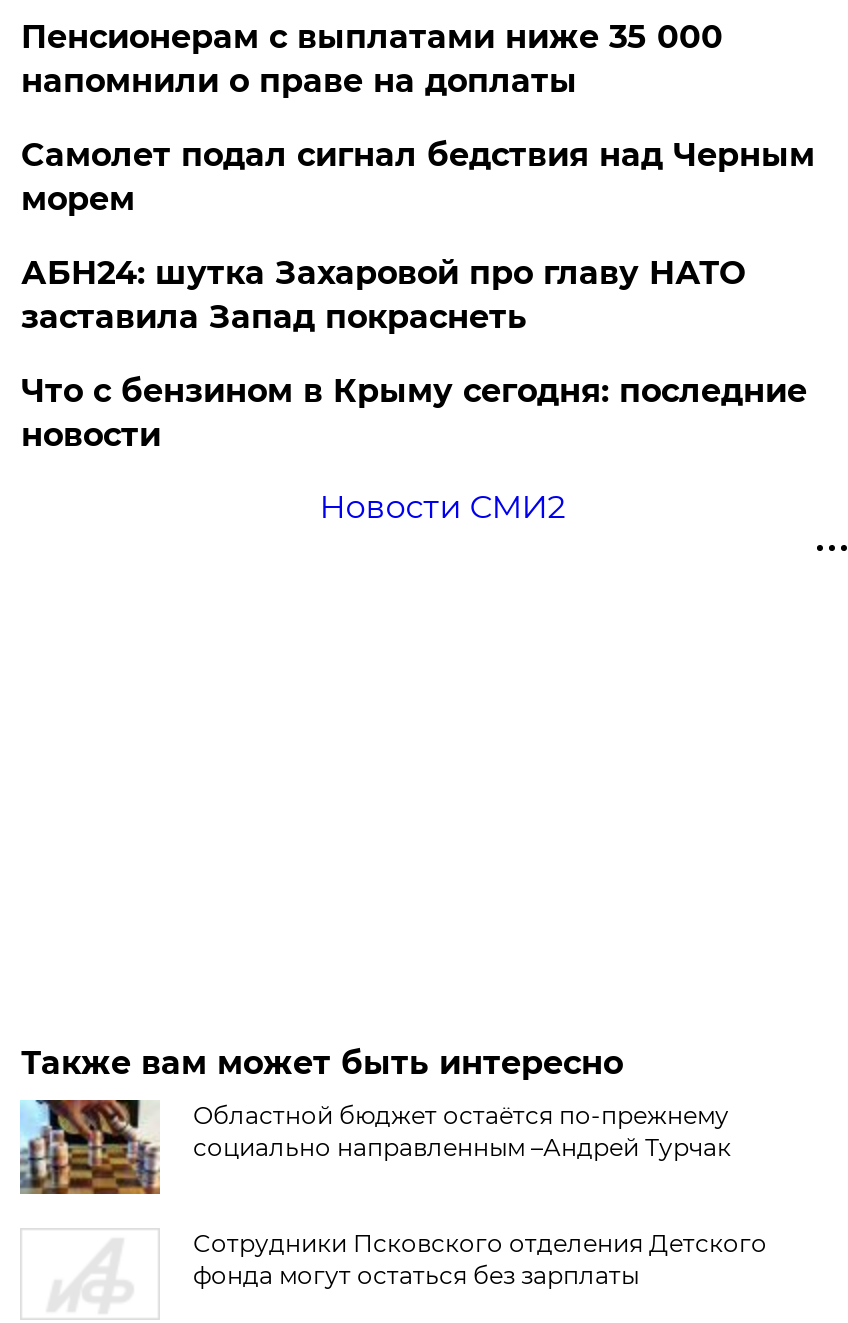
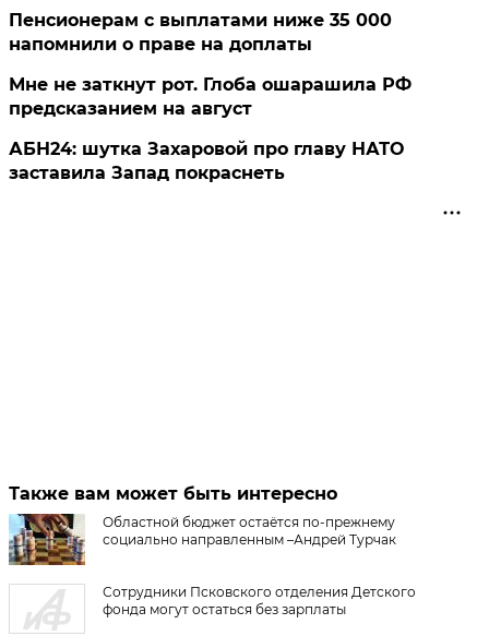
[21,136,815,218] Самолет подал сигнал бедствия над Черным | морем -> [9,74,412,119] Мне не заткнут рот. Глоба ошарашила РФ | предсказанием на август
[21,372,807,526] Что с бензином в Крыму сегодня: последние | новости | Новости СМИ2 -> none

